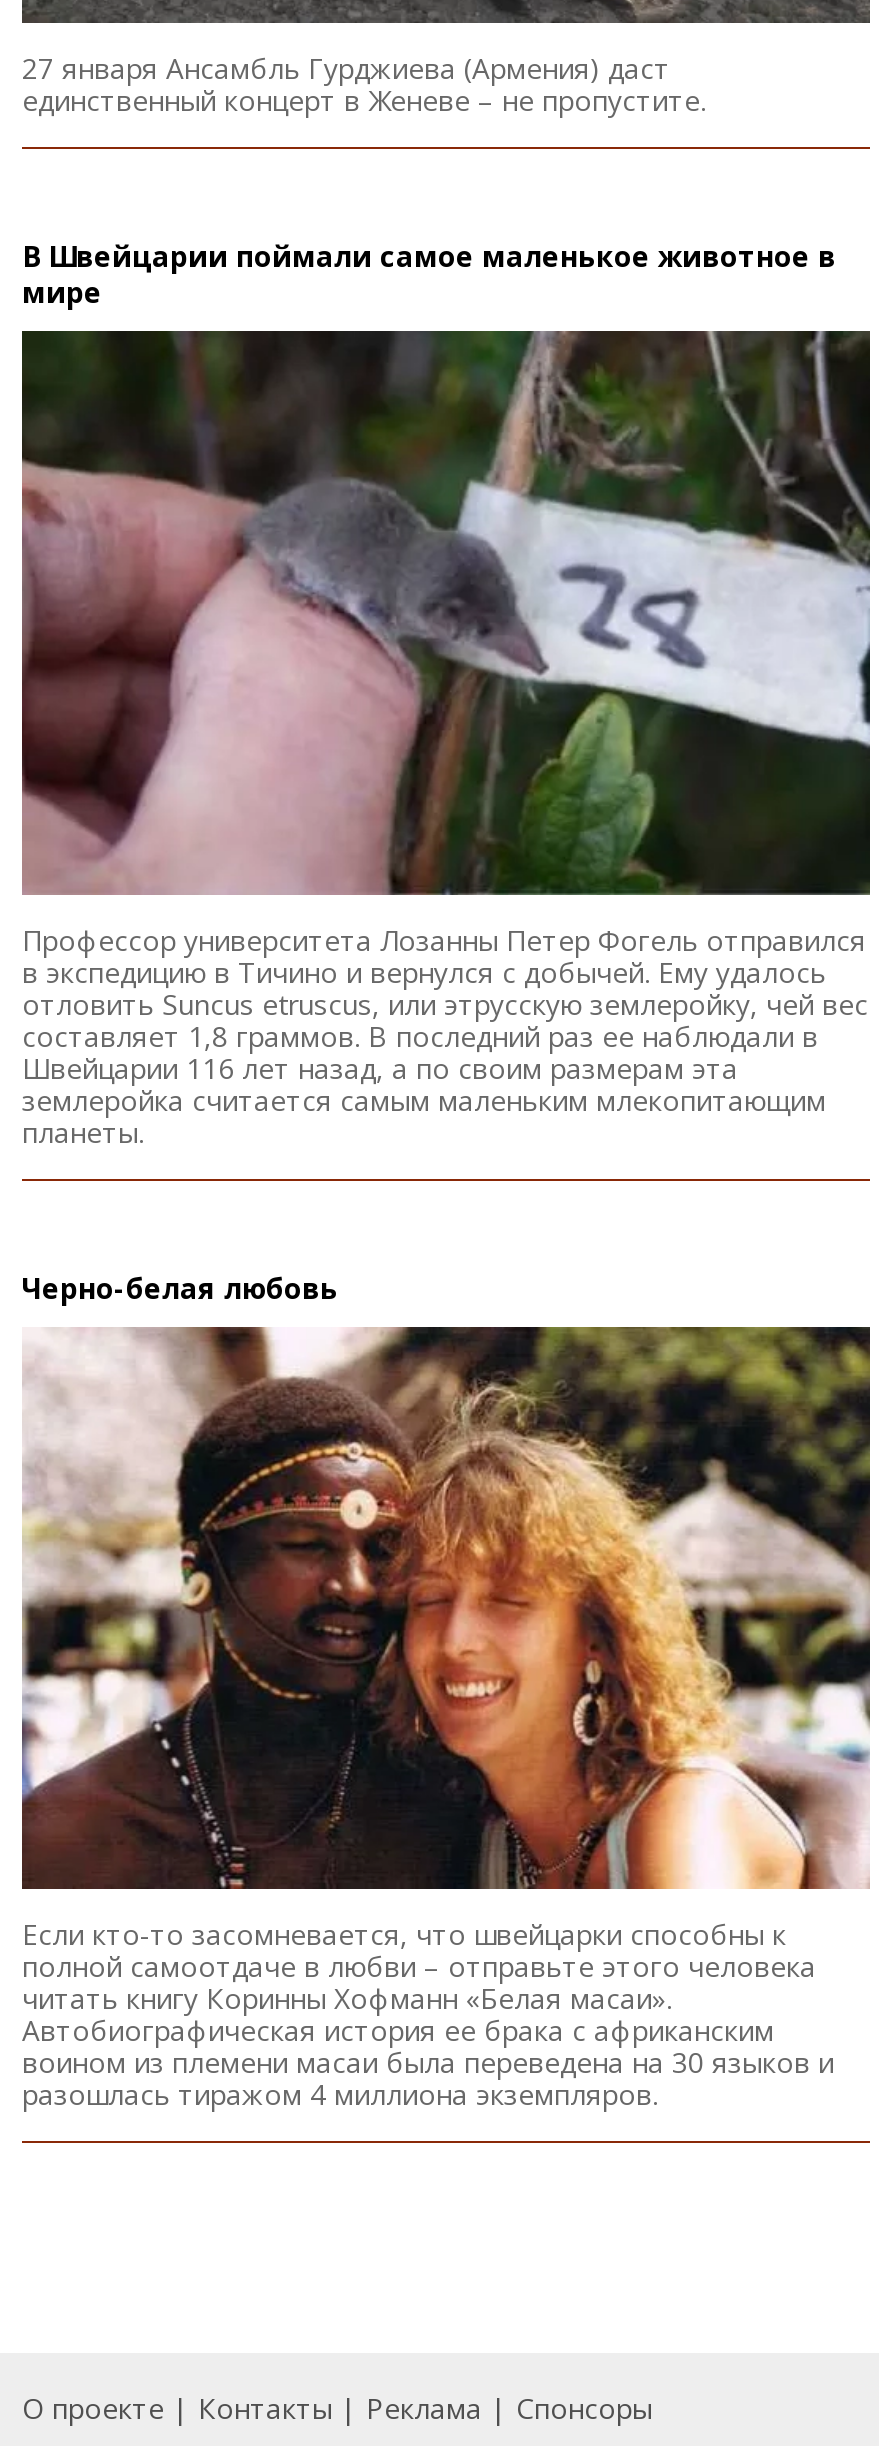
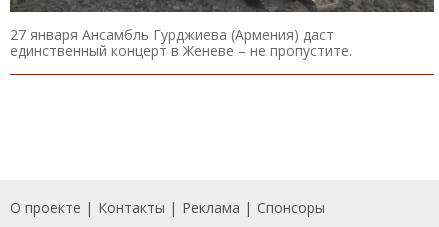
[22,238,836,312] В Швейцарии поймали самое маленькое животное в | мире -> none
[22,328,870,1150] [image] | Профессор университета Лозанны Петер Фогель отправился | в экспедицию в Тичино и вернулся с добычей. Ему удалось | отловить Suncus etruscus, или этрусскую землеройку, чей вес | составляет 1,8 граммов. В последний раз ее наблюдали в | Швейцарии 116 лет назад, а по своим размерам эта | землеройка считается самым маленьким млекопитающим | планеты. -> none
[22,1268,338,1306] Черно-белая любовь -> none
[22,1326,870,2112] [image] | Если кто-то засомневается, что швейцарки способны к | полной самоотдаче в любви – отправьте этого человека | читать книгу Коринны Хофманн «Белая масаи». | Автобиографическая история ее брака с африканским | воином из племени масаи была переведена на 30 языков и | разошлась тиражом 4 миллиона экземпляров. -> none

